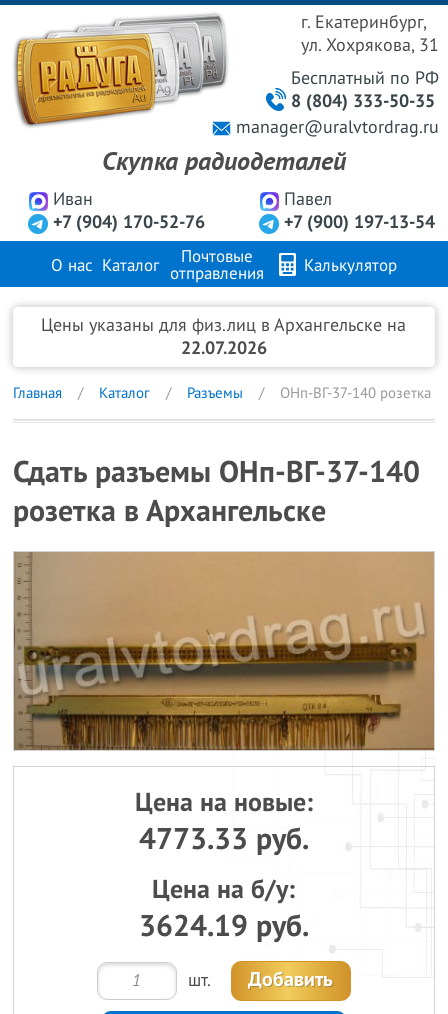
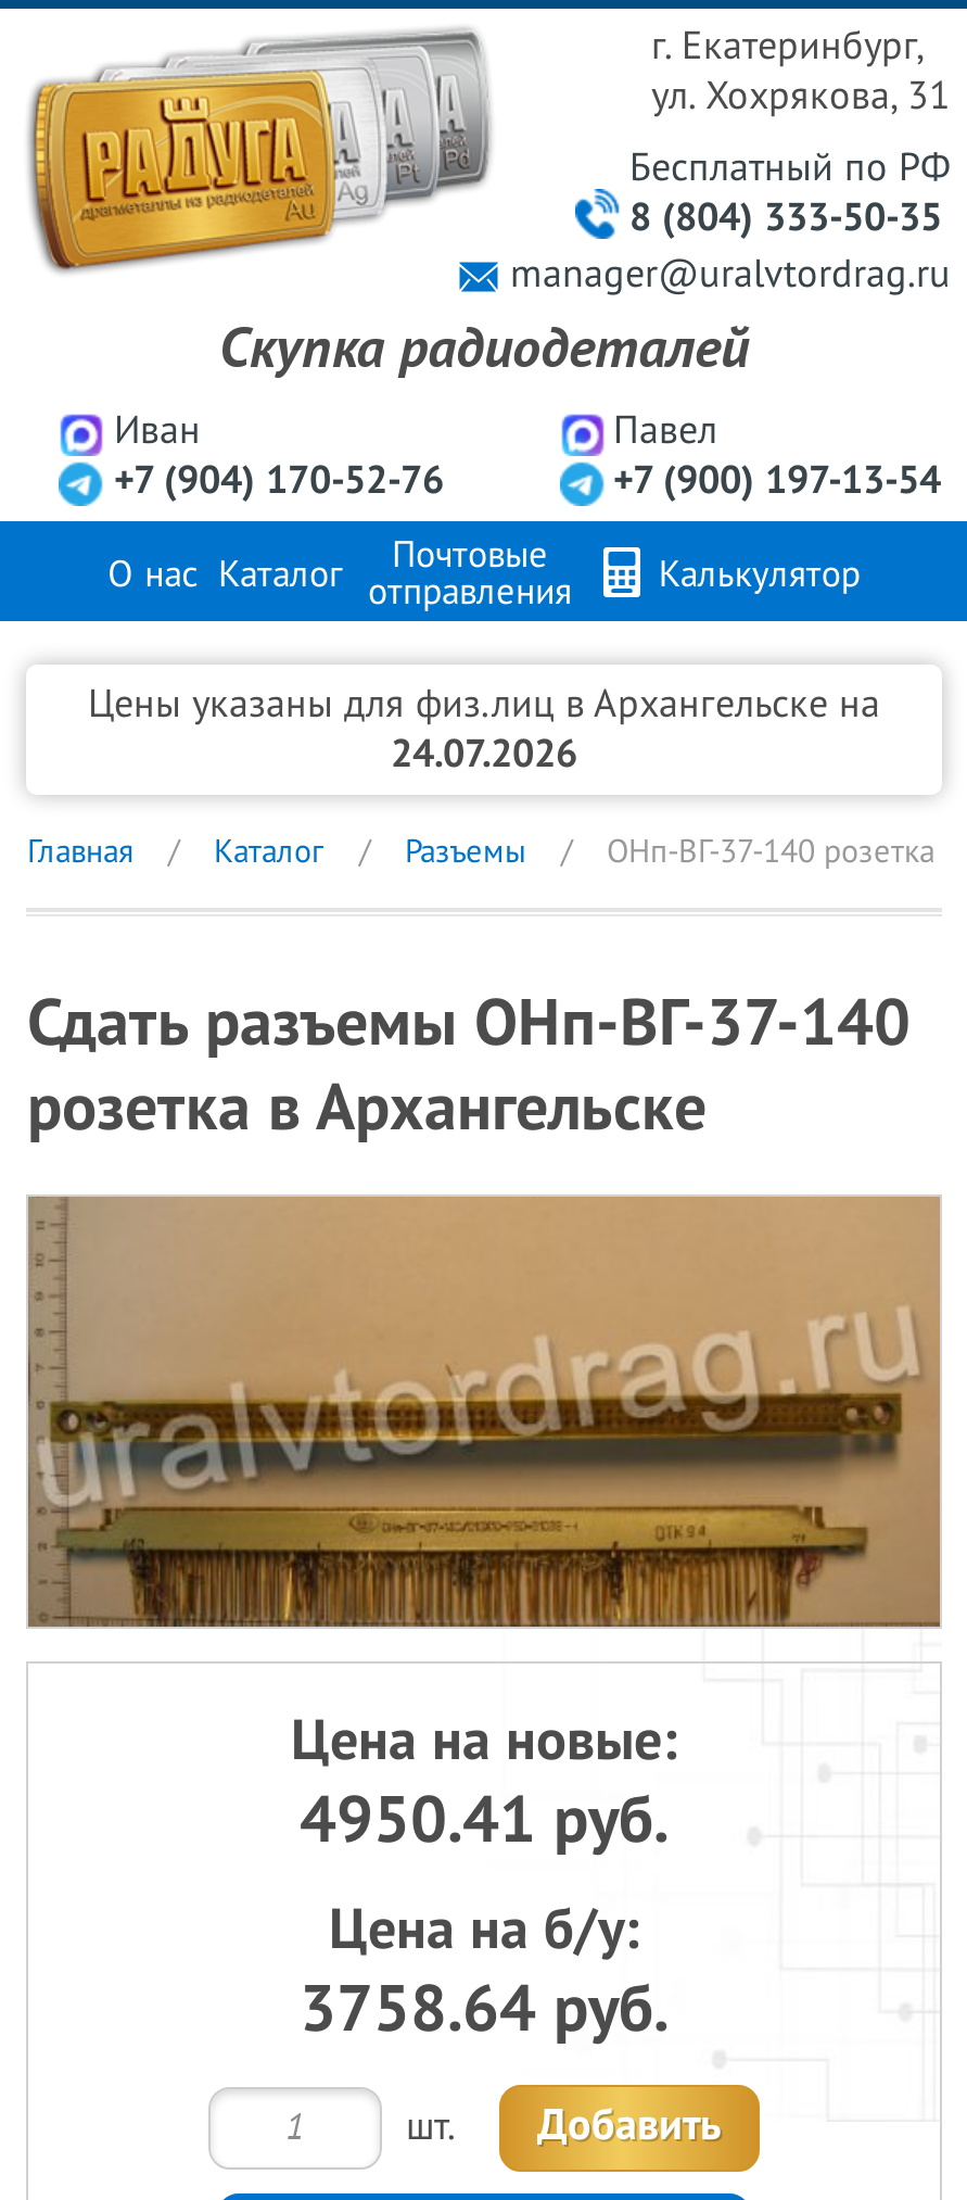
[181,338,267,359] 22.07.2026 -> [391,732,577,777] 24.07.2026
[139,822,309,857] 4773.33 руб. -> [300,1783,669,1859] 4950.41 руб.
[139,909,309,944] 3624.19 руб. -> [300,1972,669,2048] 3758.64 руб.

